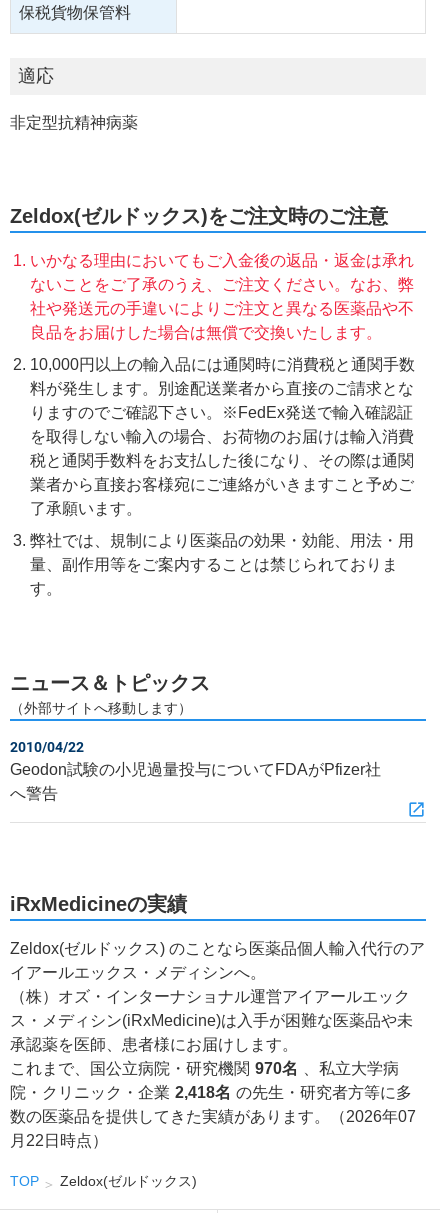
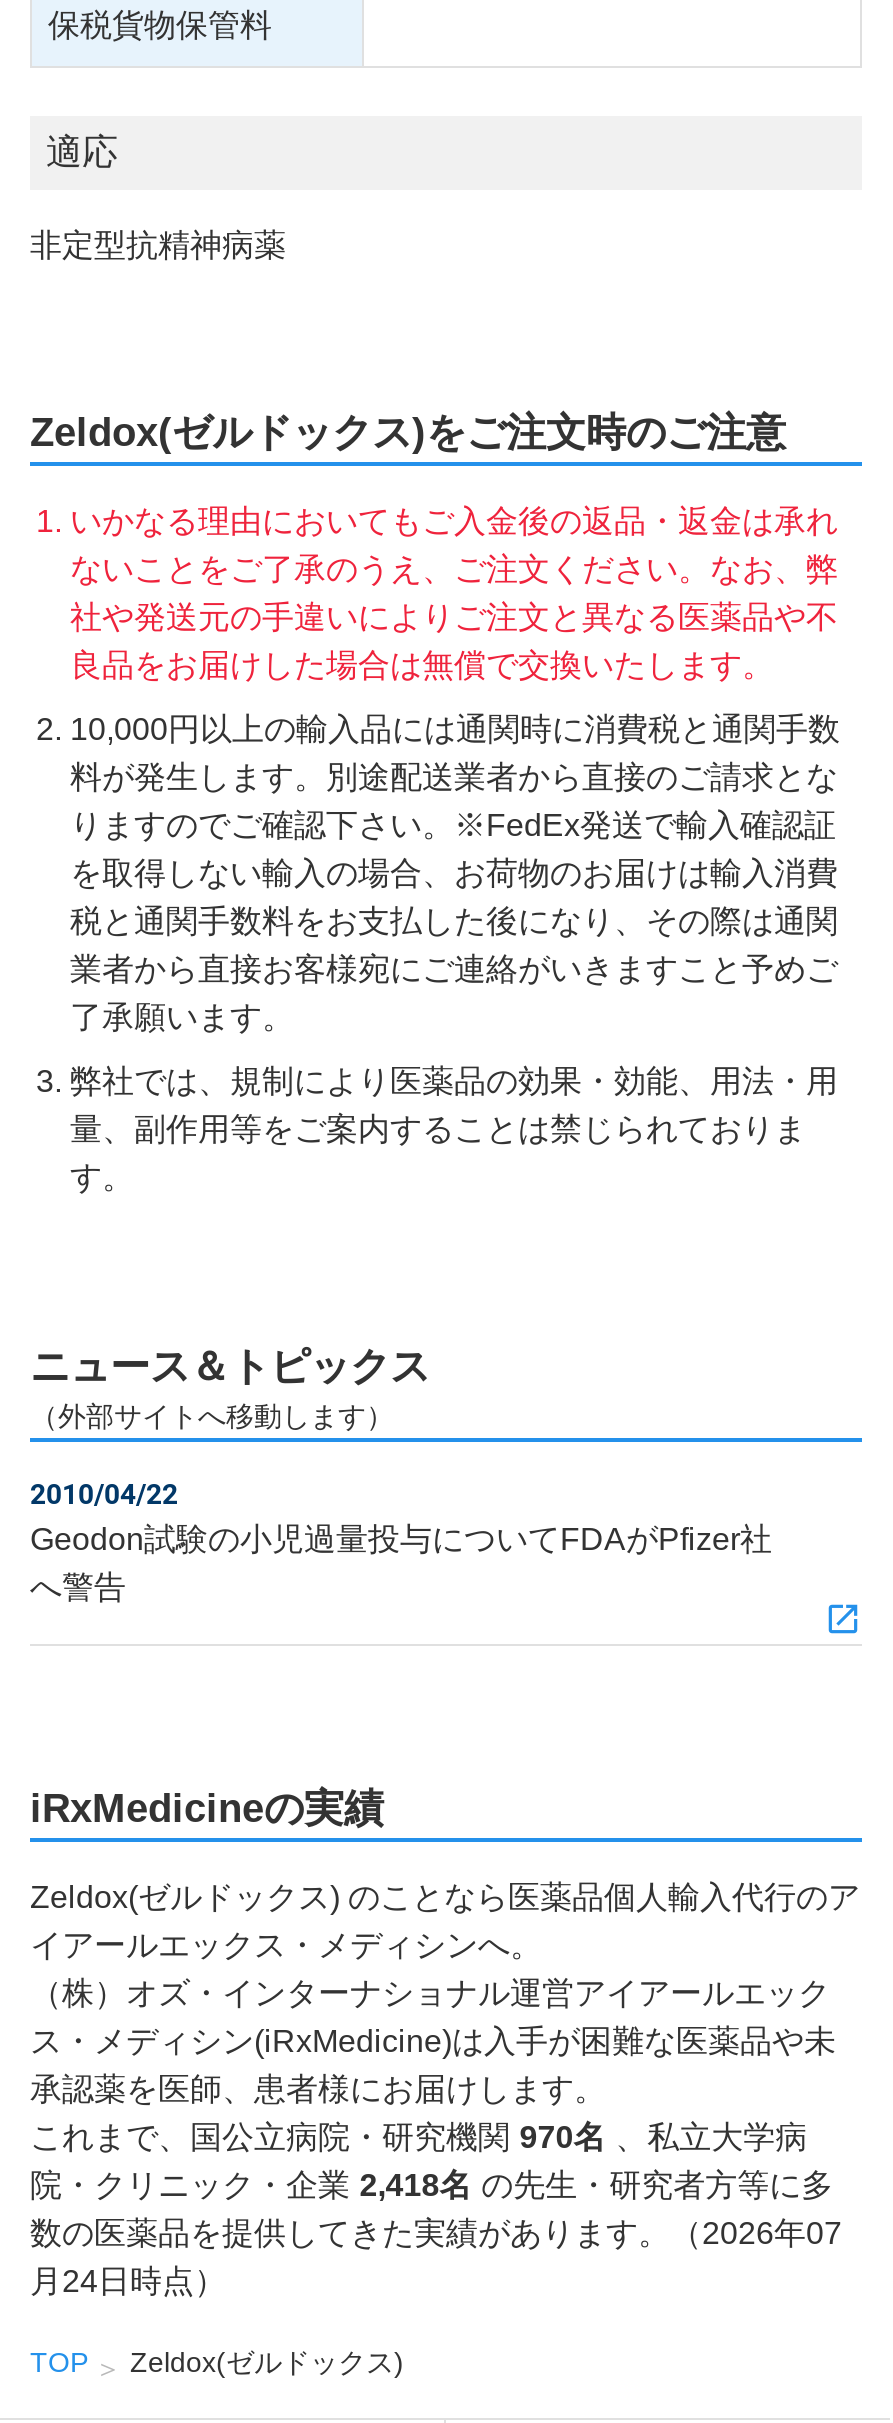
[10,1132,108,1149] 月22日時点） -> [30,2265,226,2299] 月24日時点）

